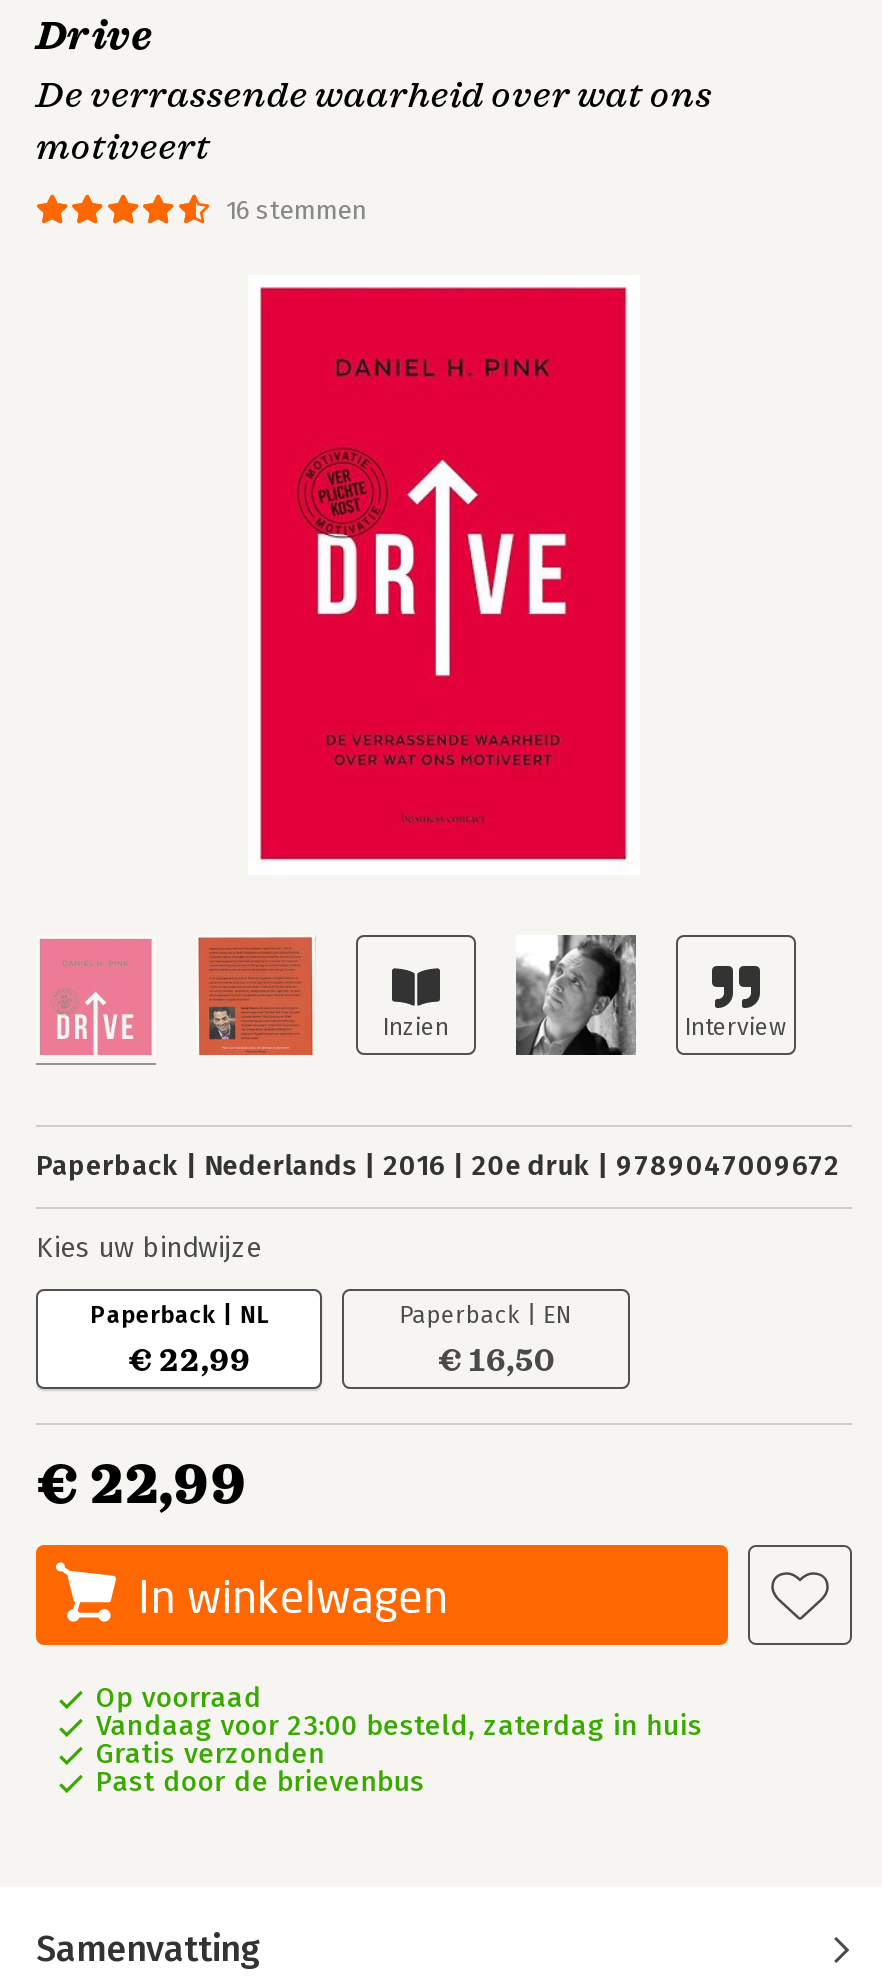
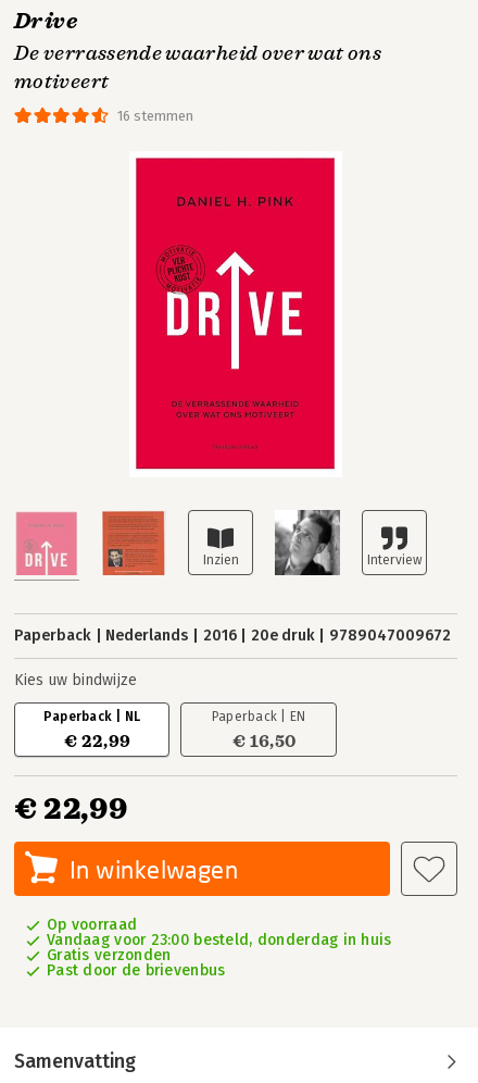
[96,1709,703,1743] Vandaag voor 23:00 besteld, zaterdag in huis -> [47,931,392,949] Vandaag voor 23:00 besteld, donderdag in huis

